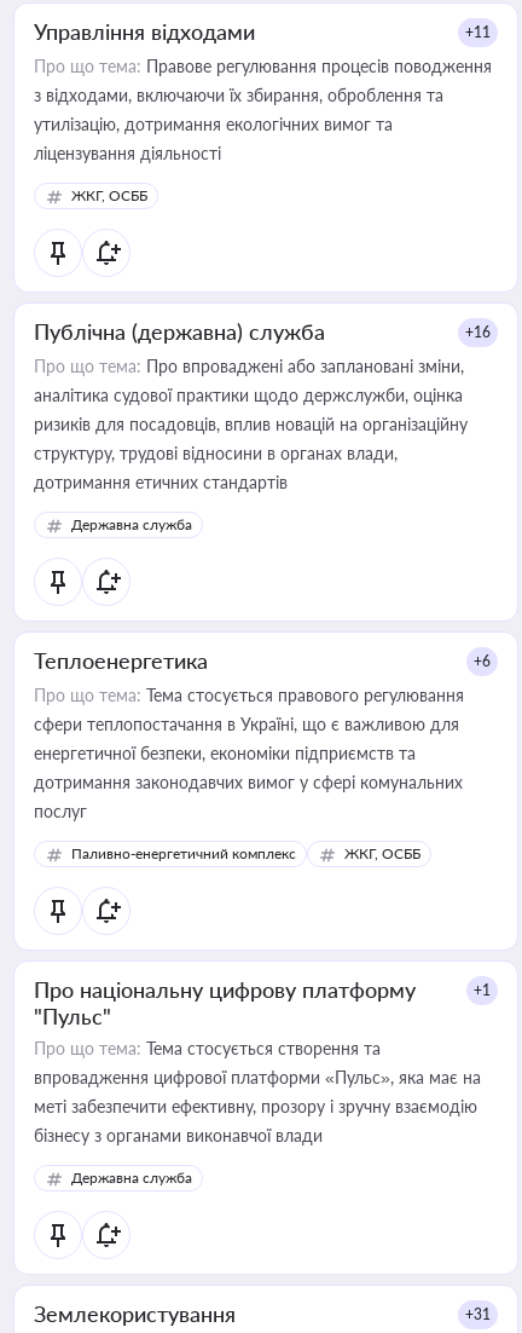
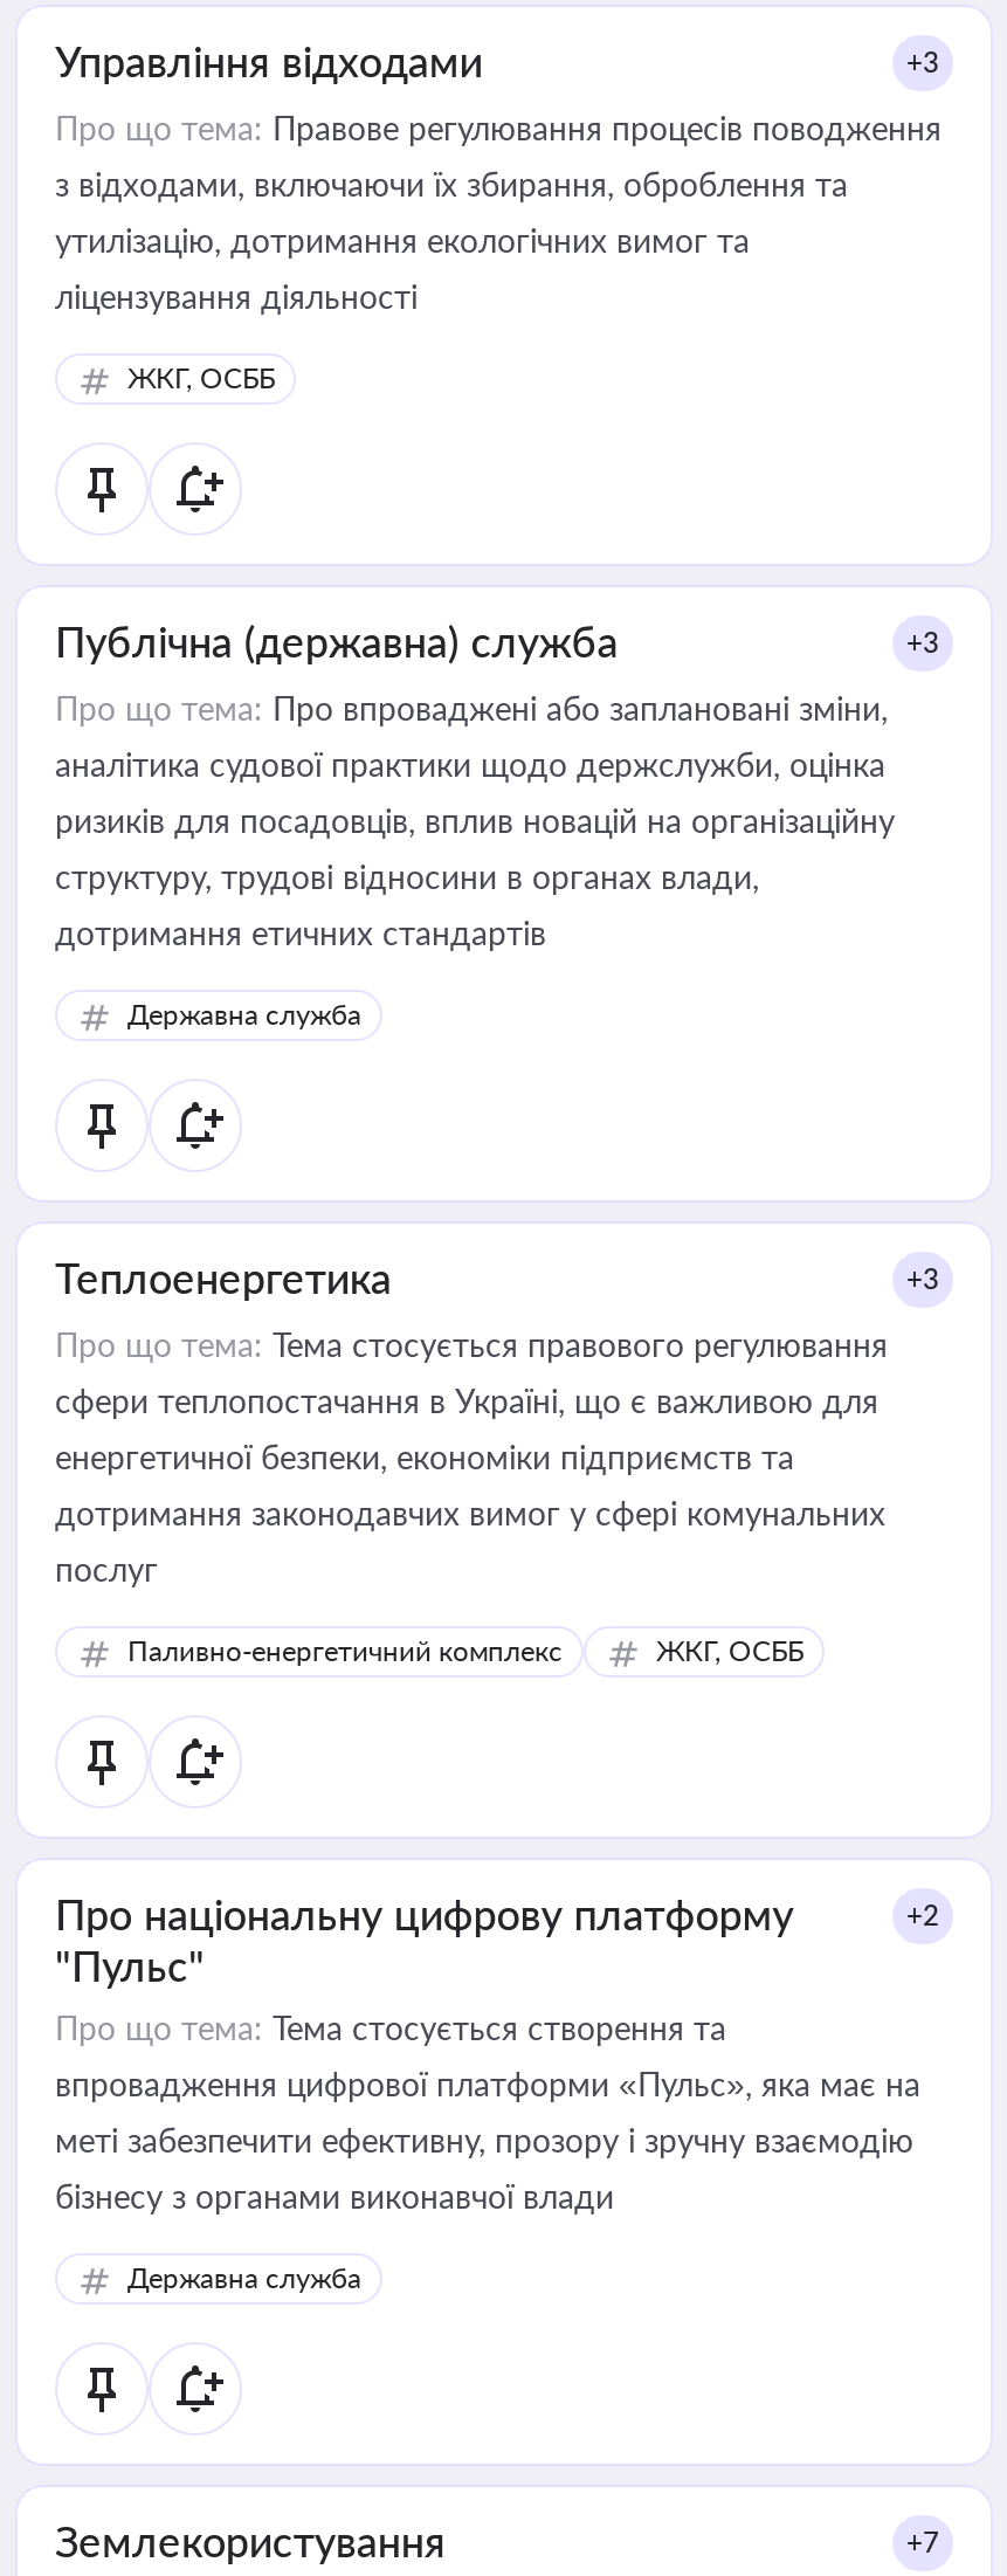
[465,23,491,41] +11 -> [906,44,939,80] +3
[465,323,491,341] +16 -> [906,625,939,660] +3
[474,652,491,670] +6 -> [906,1261,939,1296] +3
[474,981,491,999] +1 -> [906,1897,939,1933] +2
[465,1305,491,1323] +31 -> [906,2525,939,2560] +7

